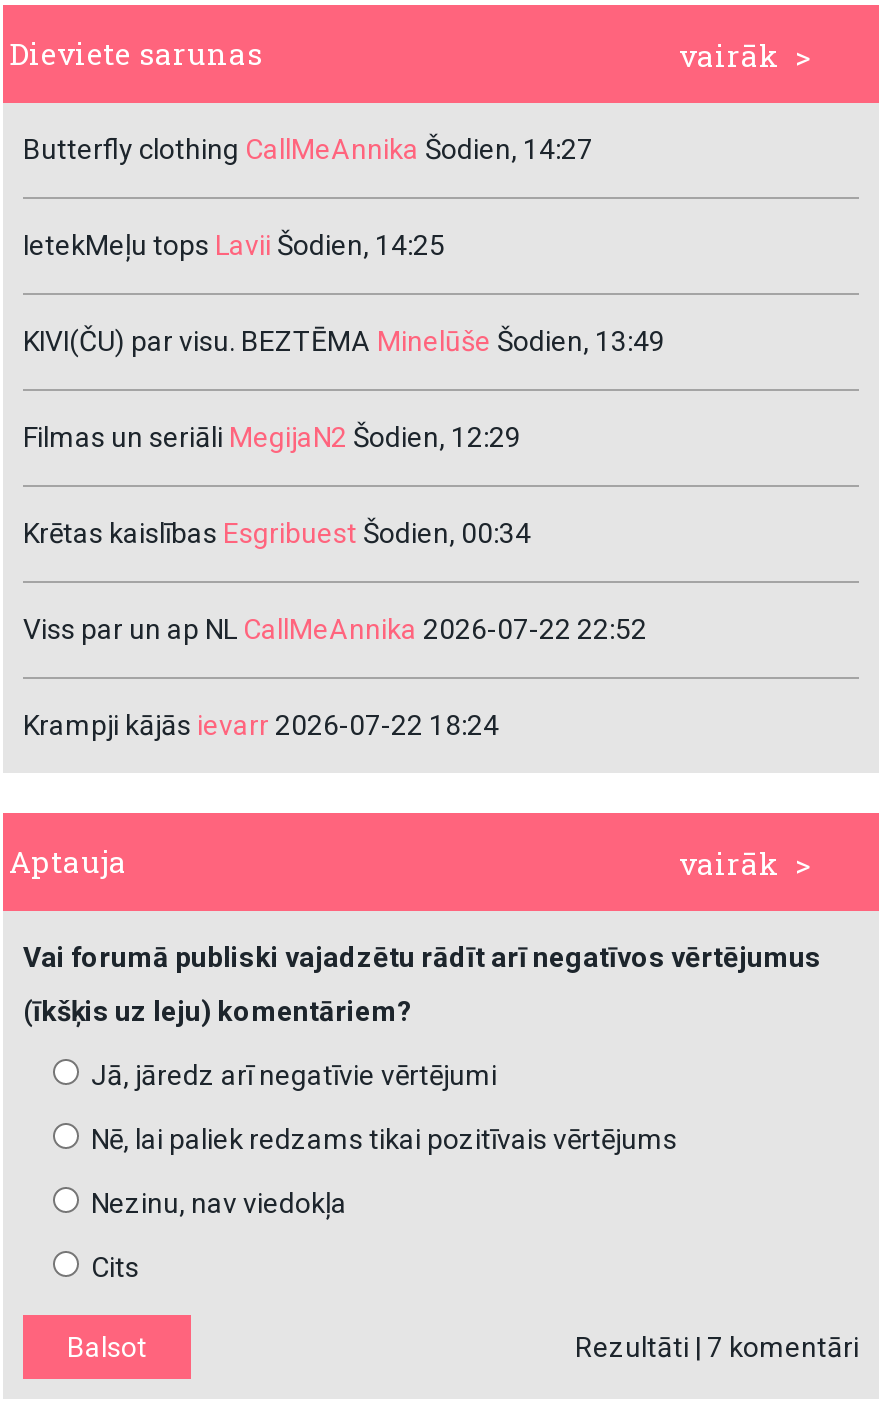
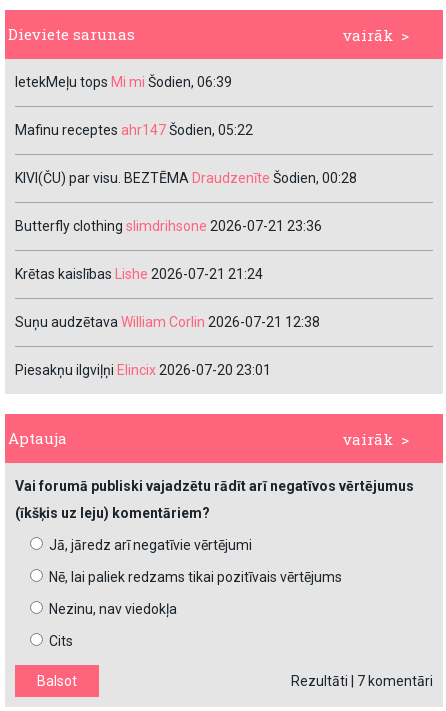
[23,134,593,166] Butterfly clothing CallMeAnnika Šodien, 14:27 -> [15,74,232,90] IetekMeļu tops Mi mi Šodien, 06:39
[23,230,445,262] IetekMeļu tops Lavii Šodien, 14:25 -> [15,122,253,138] Mafinu receptes ahr147 Šodien, 05:22
[23,326,665,358] KIVI(ČU) par visu. BEZTĒMA Minelūše Šodien, 13:49 -> [15,170,357,186] KIVI(ČU) par visu. BEZTĒMA Draudzenīte Šodien, 00:28
[23,422,521,454] Filmas un seriāli MegijaN2 Šodien, 12:29 -> [15,218,322,234] Butterfly clothing slimdrihsone 2026-07-21 23:36
[23,518,531,550] Krētas kaislības Esgribuest Šodien, 00:34 -> [15,266,263,282] Krētas kaislības Lishe 2026-07-21 21:24
[23,614,647,646] Viss par un ap NL CallMeAnnika 2026-07-22 22:52 -> [15,314,320,330] Suņu audzētava William Corlin 2026-07-21 12:38
[23,710,499,742] Krampji kājās ievarr 2026-07-22 18:24 -> [15,362,271,378] Piesakņu ilgviļņi Elincix 2026-07-20 23:01

